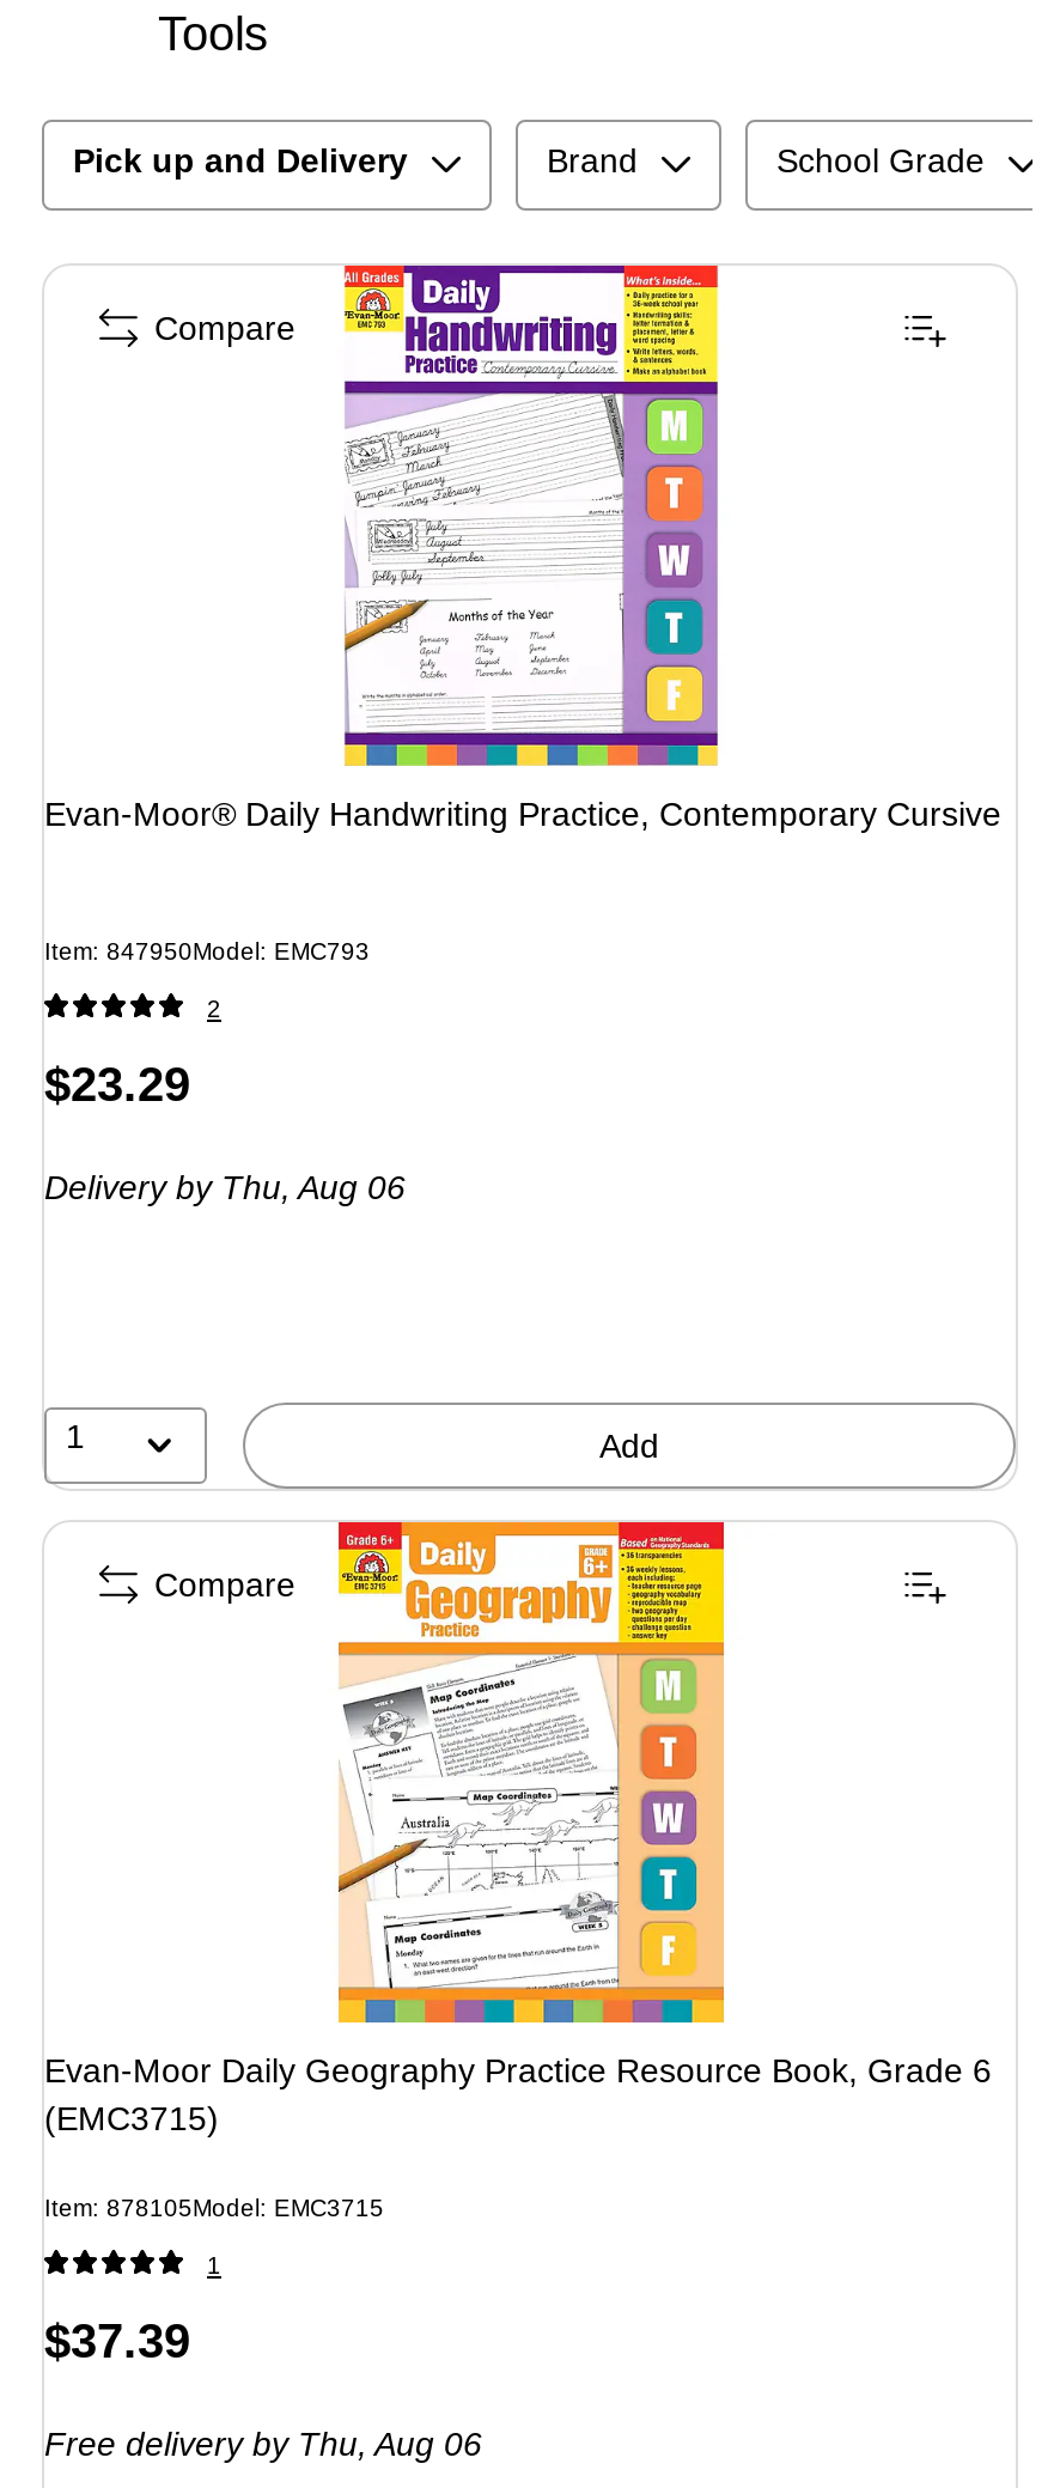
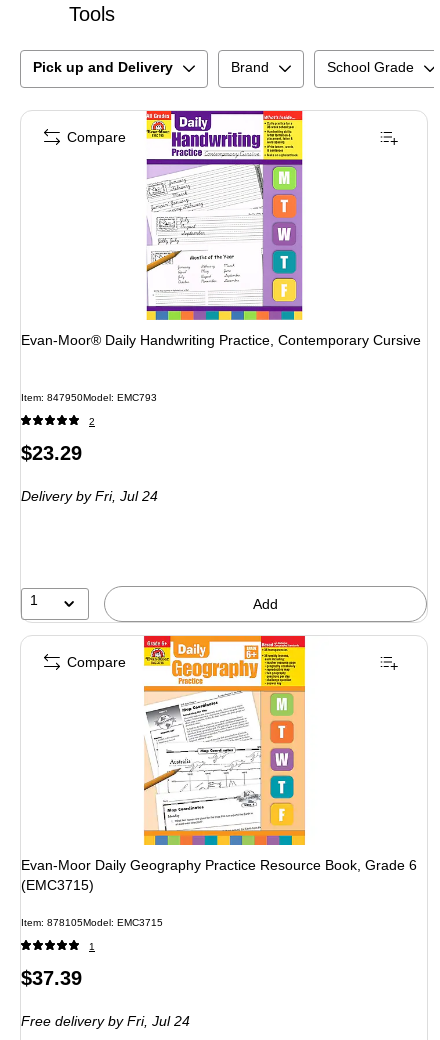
[44,1168,406,1206] Delivery by Thu, Aug 06 -> [21,488,158,504] Delivery by Fri, Jul 24
[44,2425,482,2463] Free delivery by Thu, Aug 06 -> [21,1013,190,1029] Free delivery by Fri, Jul 24

